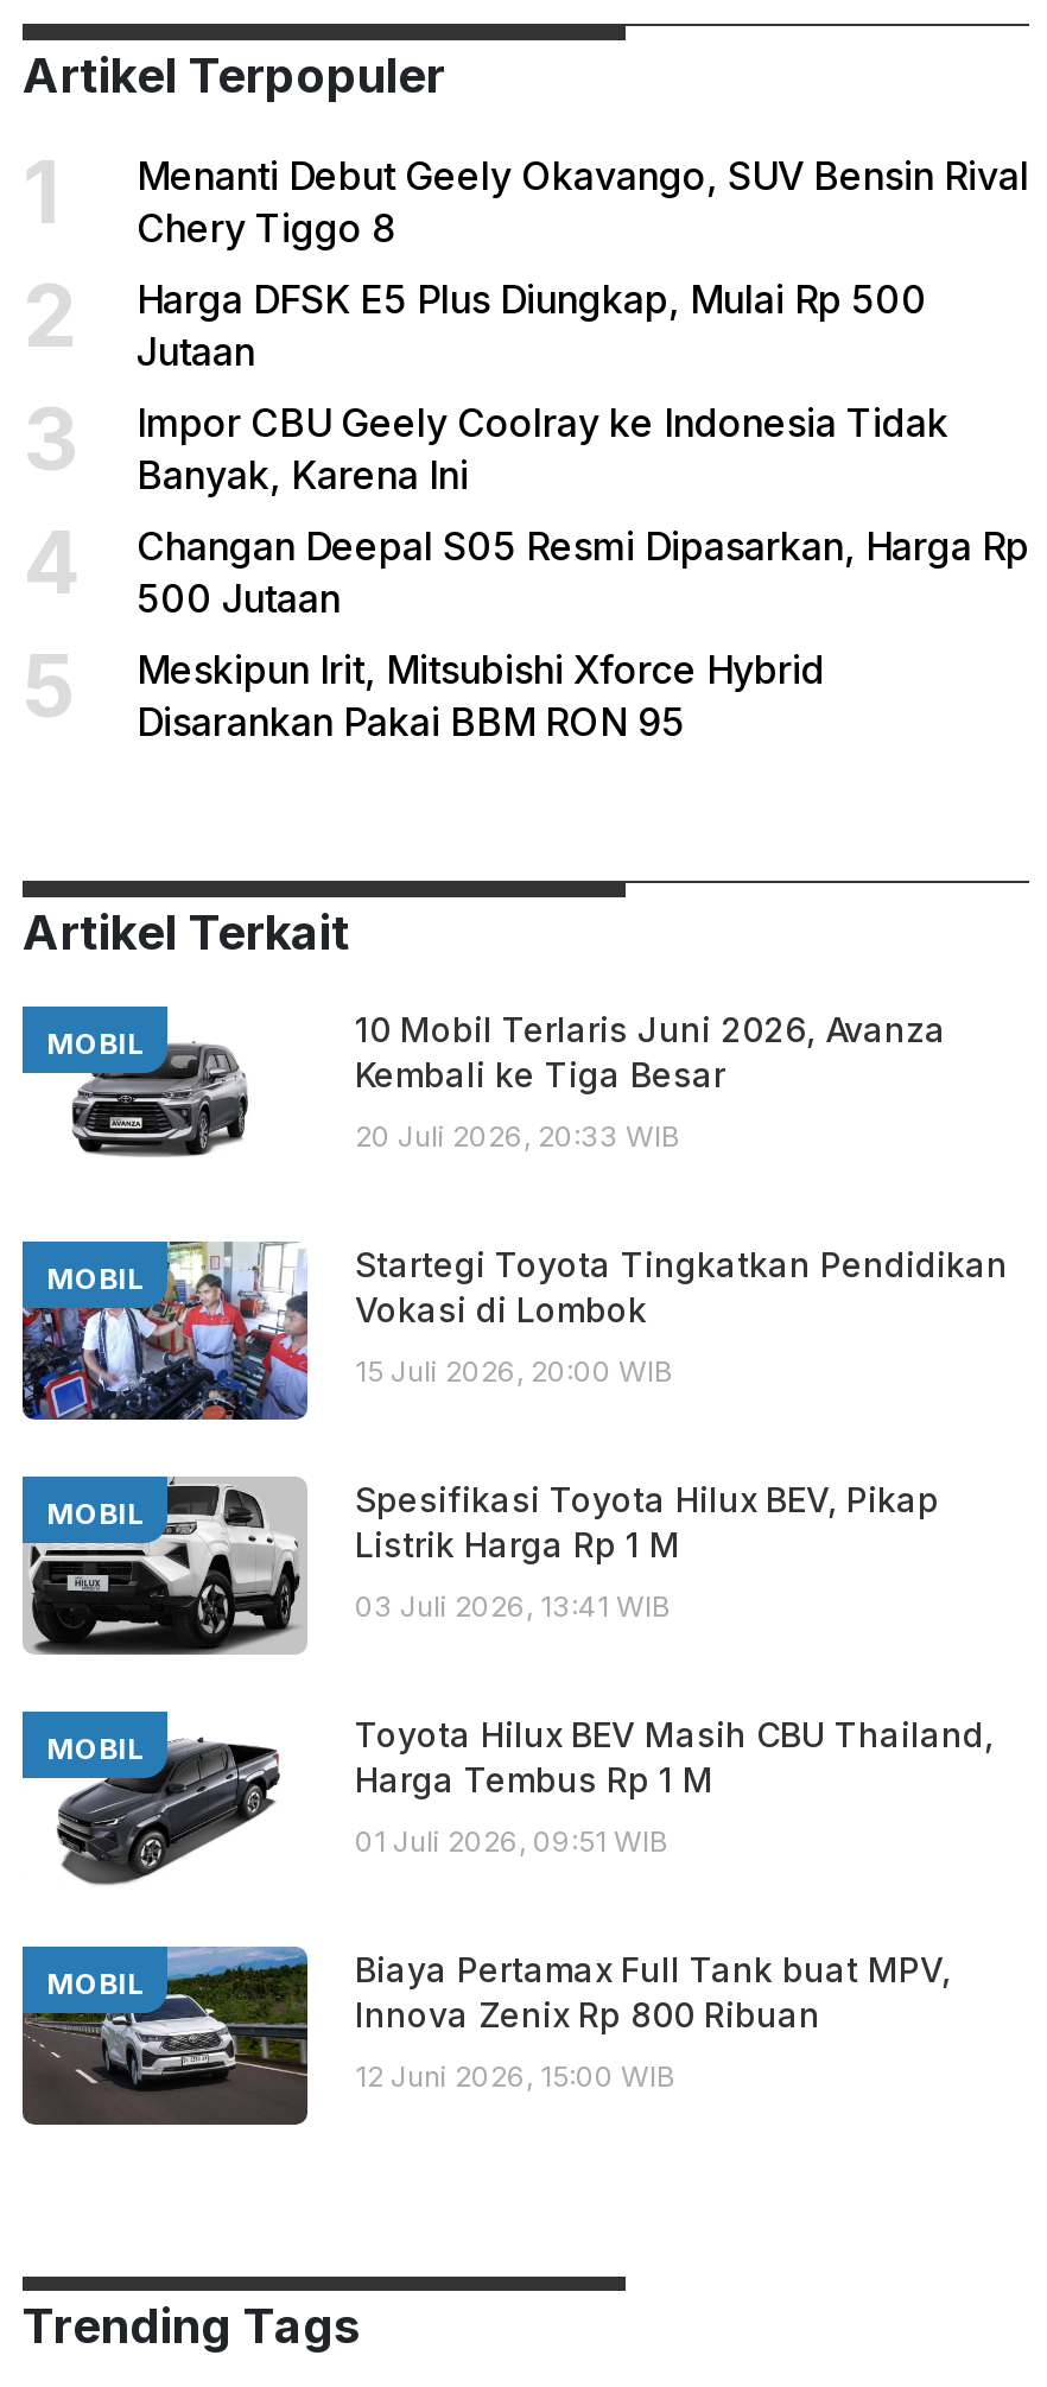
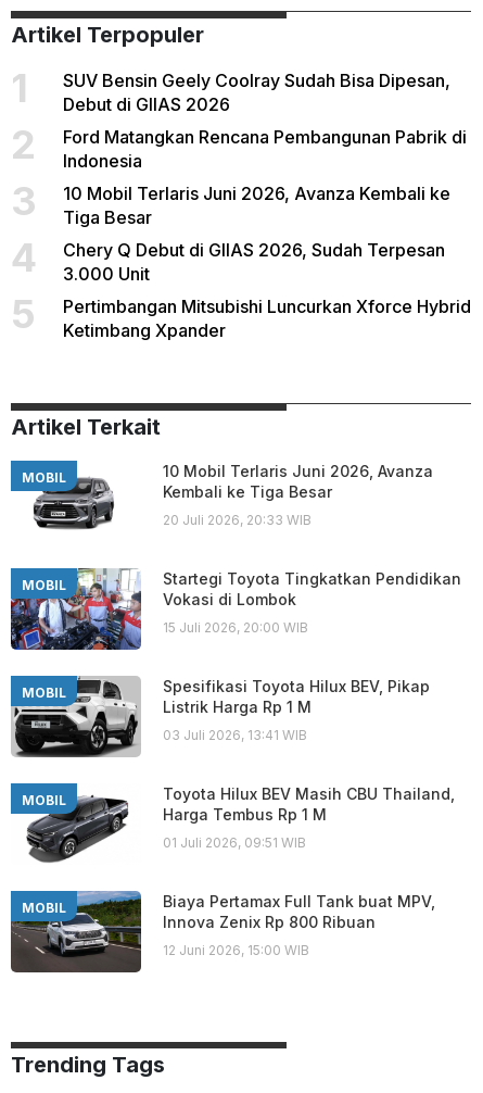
[137,153,1029,253] Menanti Debut Geely Okavango, SUV Bensin Rival | Chery Tiggo 8 -> [63,70,450,116] SUV Bensin Geely Coolray Sudah Bisa Dipesan, | Debut di GIIAS 2026
[137,277,927,376] Harga DFSK E5 Plus Diungkap, Mulai Rp 500 | Jutaan -> [63,127,467,172] Ford Matangkan Rencana Pembangunan Pabrik di | Indonesia
[137,400,948,500] Impor CBU Geely Coolray ke Indonesia Tidak | Banyak, Karena Ini -> [63,183,450,229] 10 Mobil Terlaris Juni 2026, Avanza Kembali ke | Tiga Besar
[137,523,1029,623] Changan Deepal S05 Resmi Dipasarkan, Harga Rp | 500 Jutaan -> [63,240,445,285] Chery Q Debut di GIIAS 2026, Sudah Terpesan | 3.000 Unit
[137,647,825,747] Meskipun Irit, Mitsubishi Xforce Hybrid | Disarankan Pakai BBM RON 95 -> [63,296,471,342] Pertimbangan Mitsubishi Luncurkan Xforce Hybrid | Ketimbang Xpander

